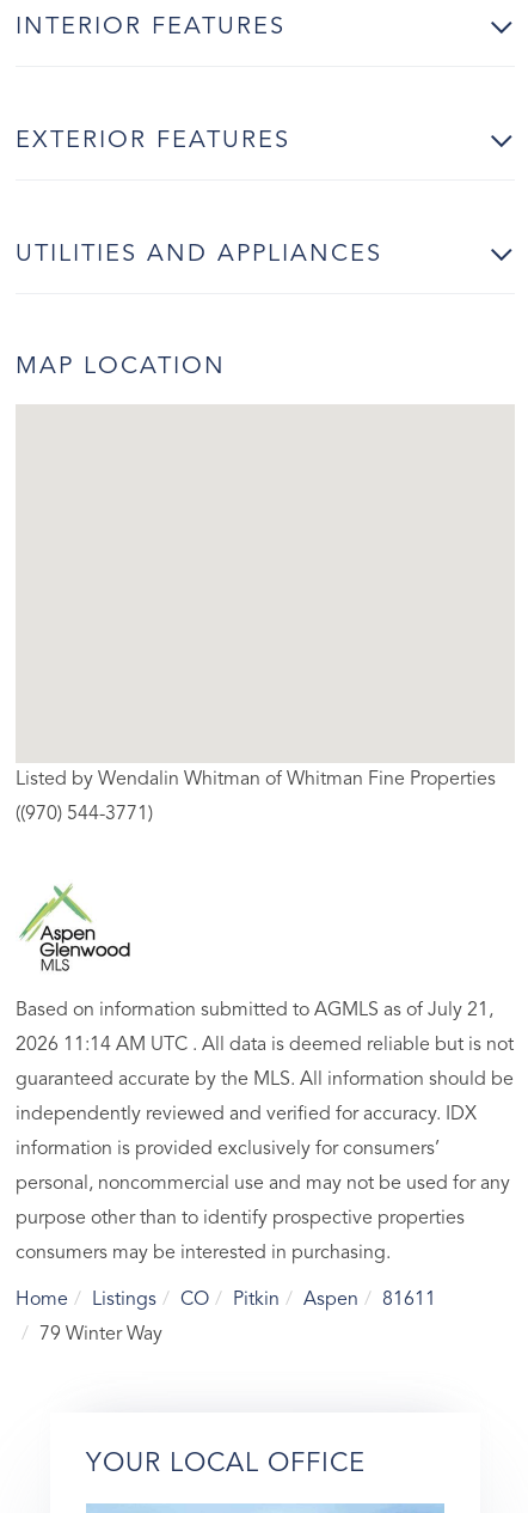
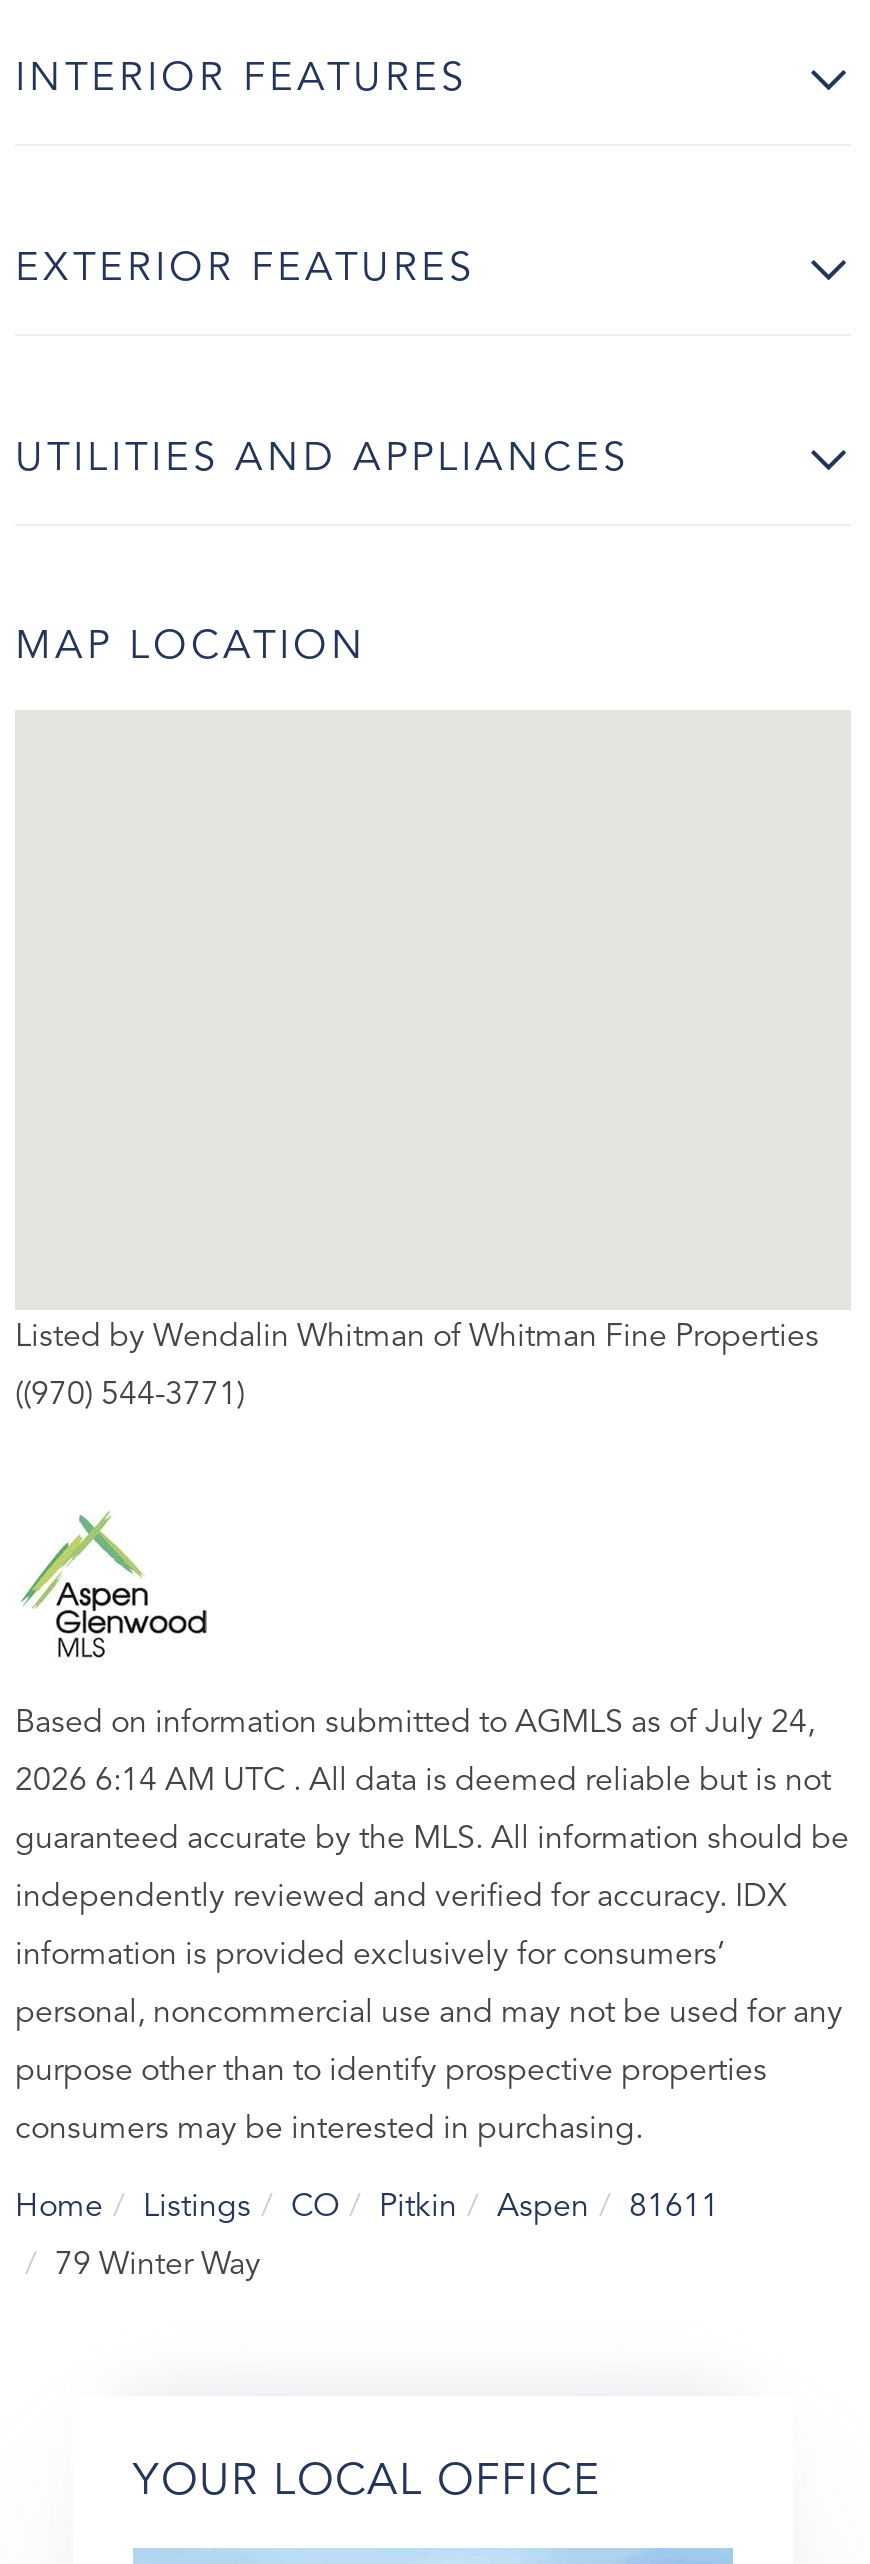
[16,1001,493,1020] Based on information submitted to AGMLS as of July 21, -> [15,1707,815,1739] Based on information submitted to AGMLS as of July 24,
[16,1035,514,1054] 2026 11:14 AM UTC . All data is deemed reliable but is not -> [15,1765,831,1797] 2026 6:14 AM UTC . All data is deemed reliable but is not

